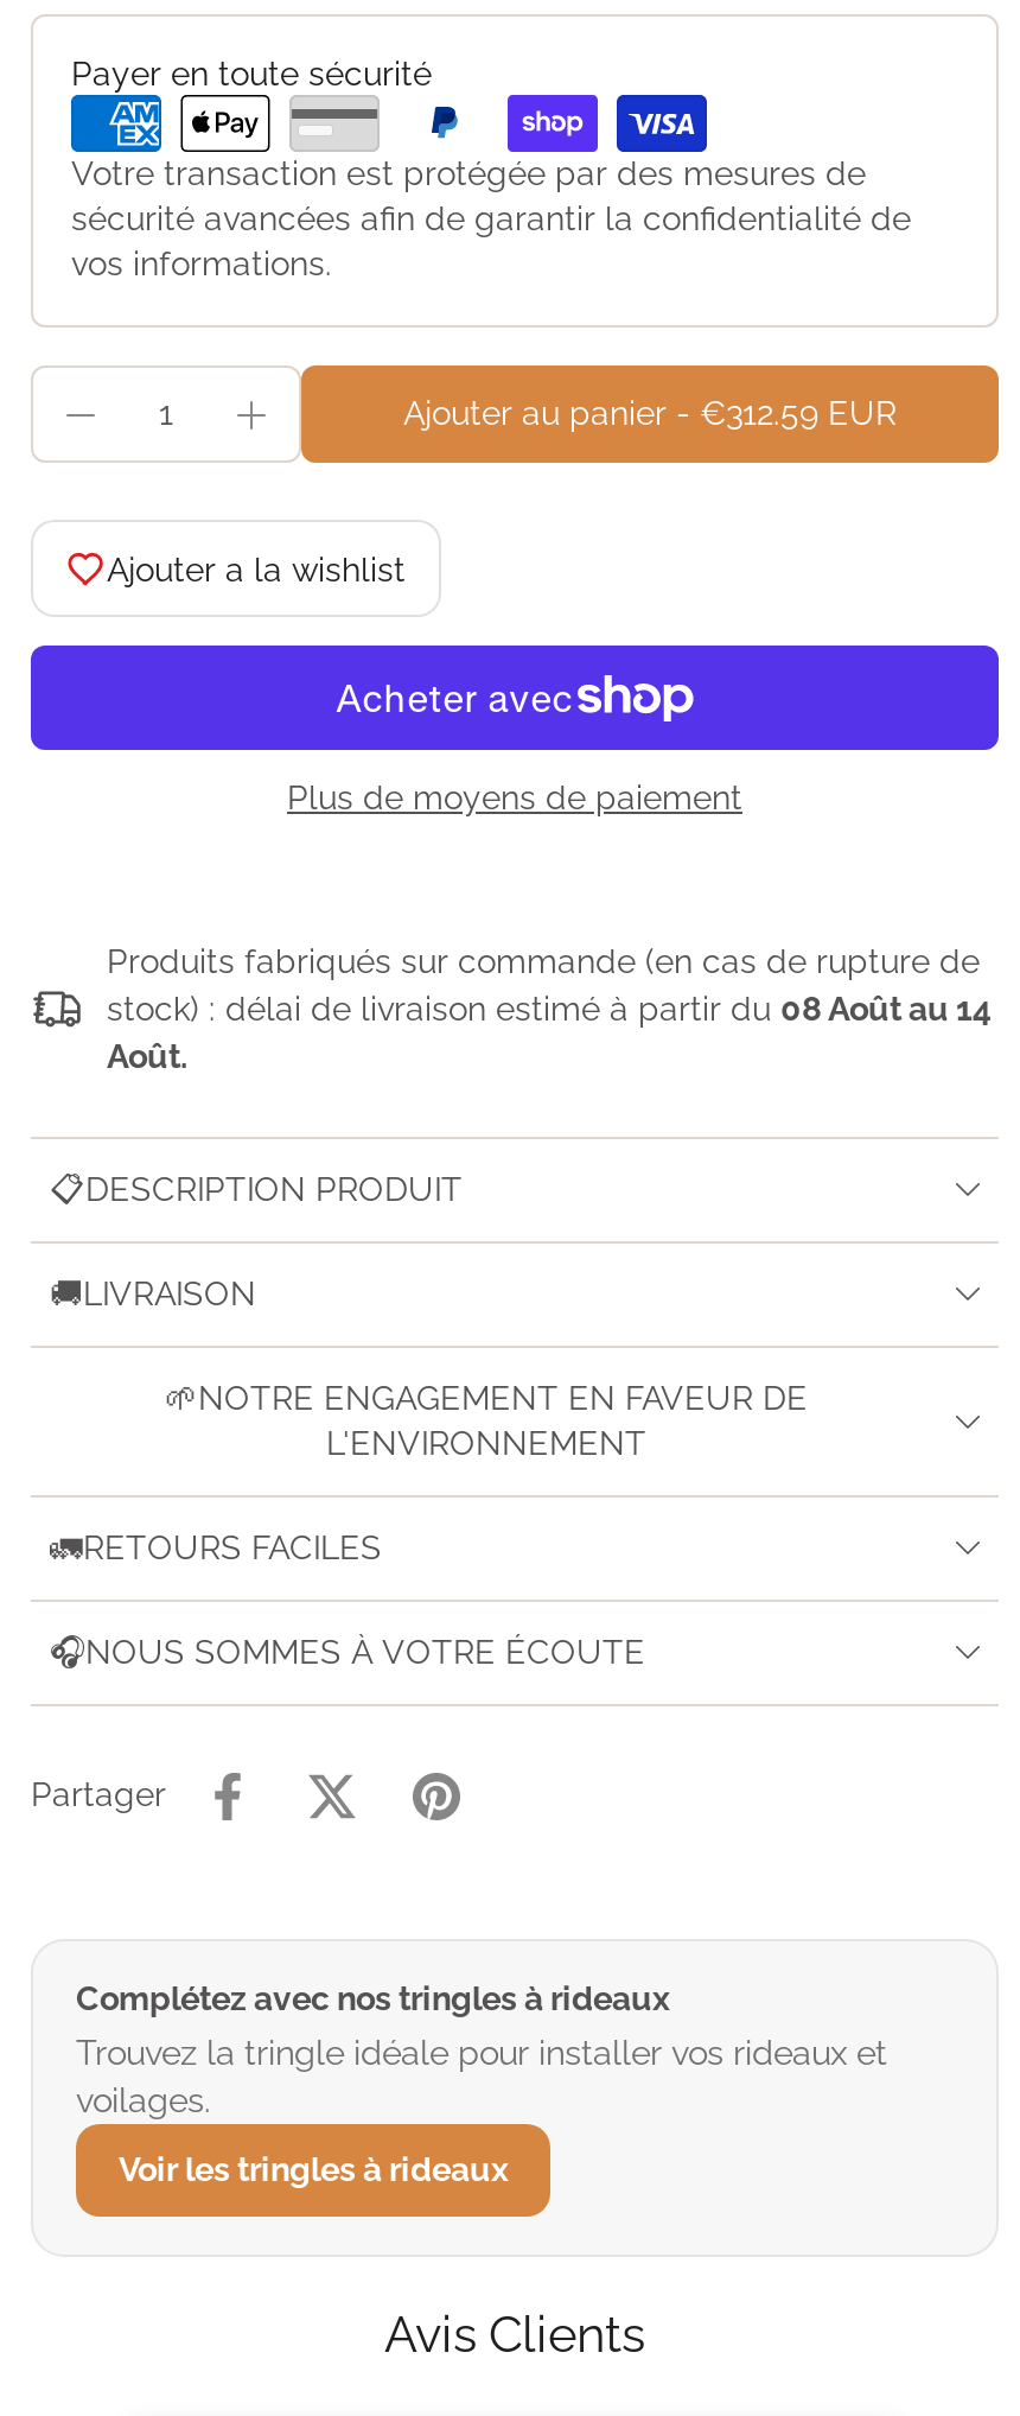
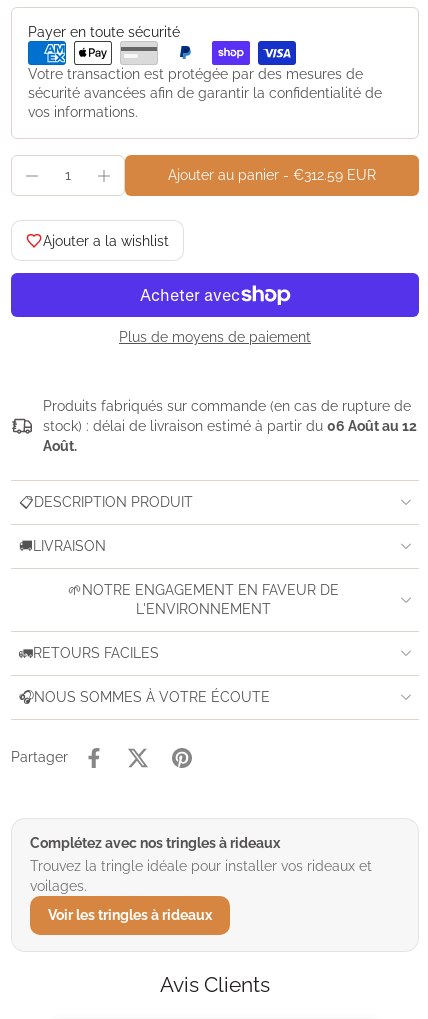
[107,989,992,1027] stock) : délai de livraison estimé à partir du 08 Août au 14 -> [43,418,417,434] stock) : délai de livraison estimé à partir du 06 Août au 12

